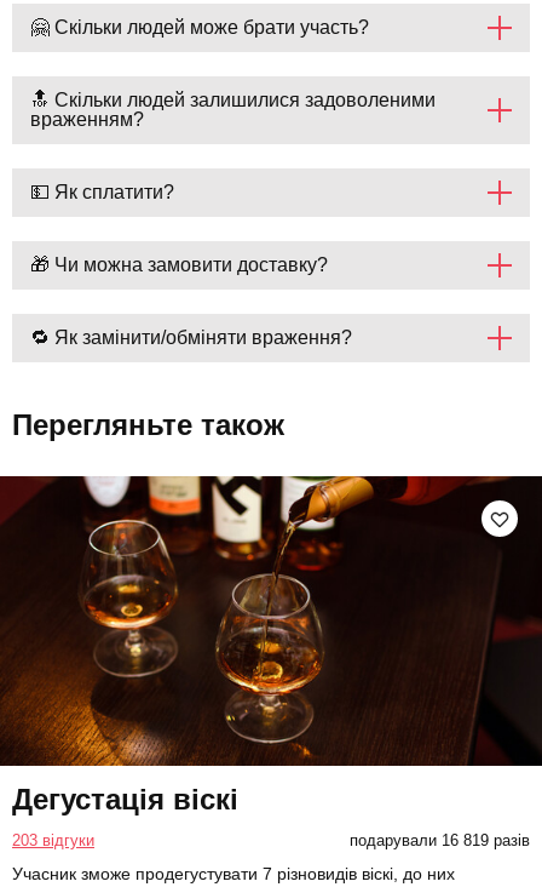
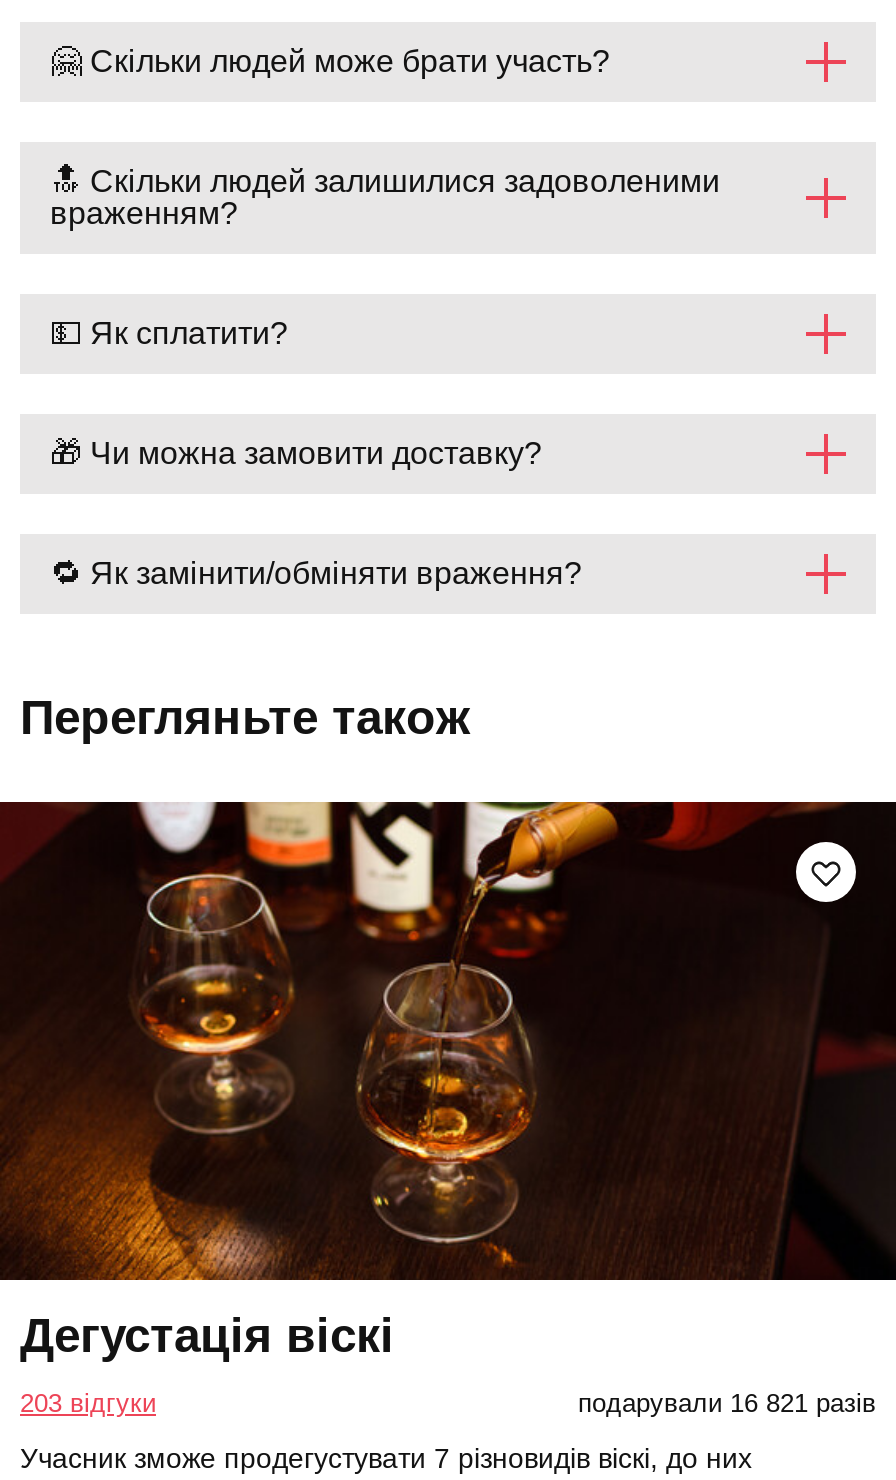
[350,831,530,849] подарували 16 819 разів -> [578,1387,876,1417] подарували 16 821 разів

